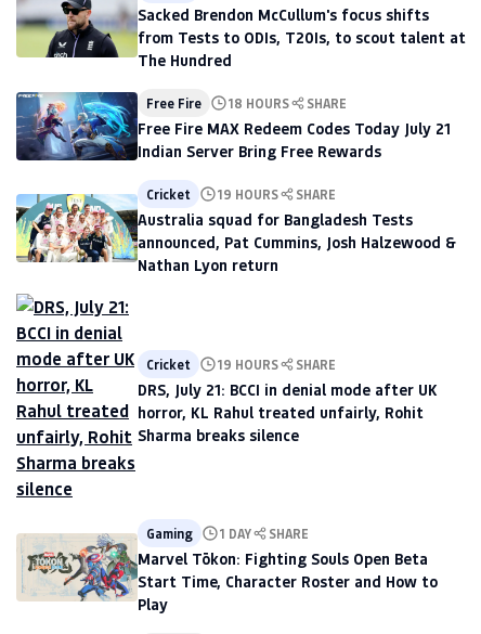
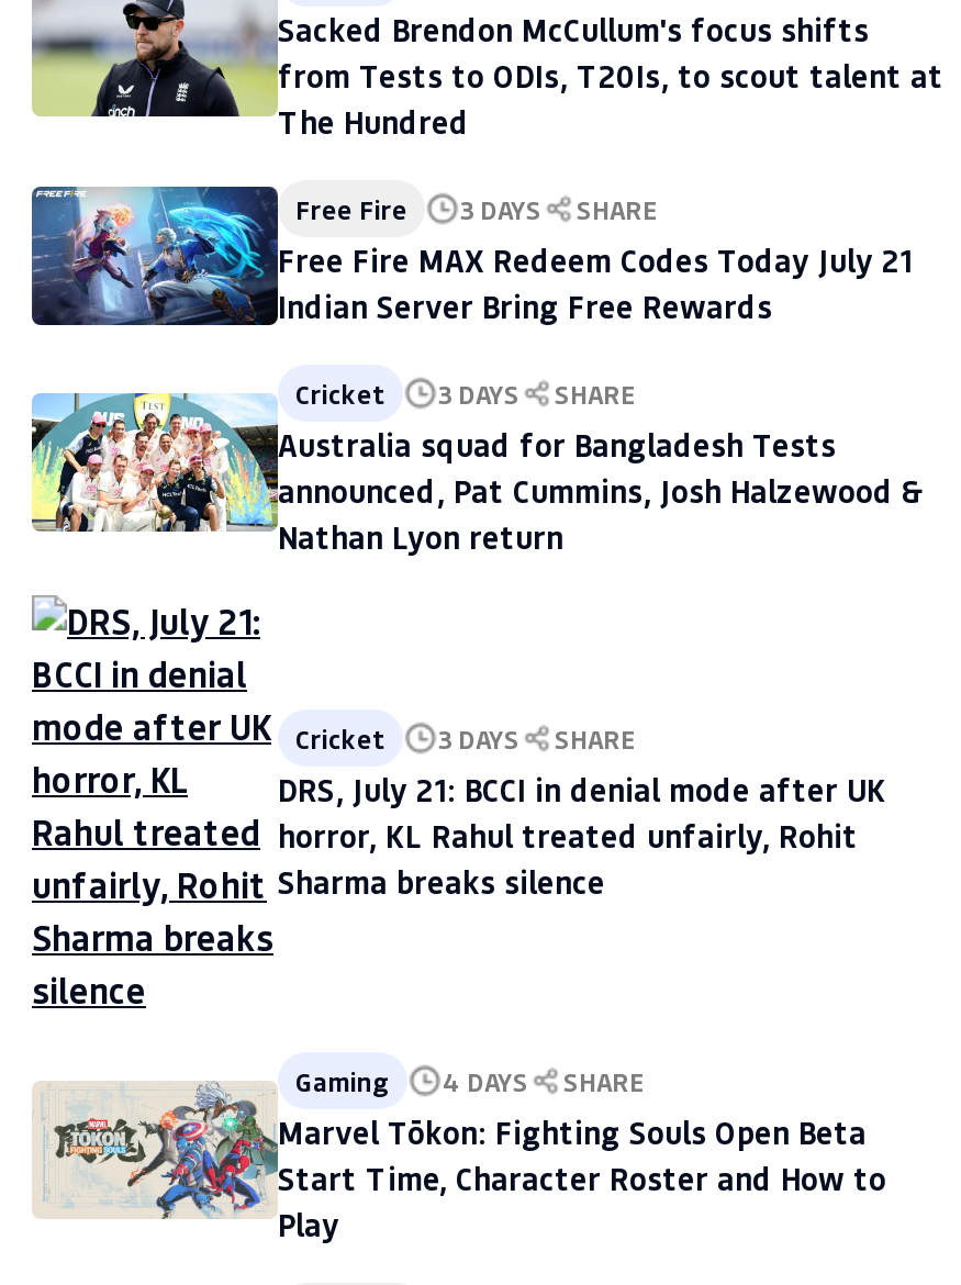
[146,95,347,112] Free Fire 18 HOURS SHARE -> [295,192,658,227] Free Fire 3 DAYS SHARE
[146,186,336,203] Cricket 19 HOURS SHARE -> [295,377,636,412] Cricket 3 DAYS SHARE
[146,355,336,373] Cricket 19 HOURS SHARE -> [295,720,636,756] Cricket 3 DAYS SHARE
[146,525,309,542] Gaming 1 DAY SHARE -> [295,1064,645,1099] Gaming 4 DAYS SHARE

